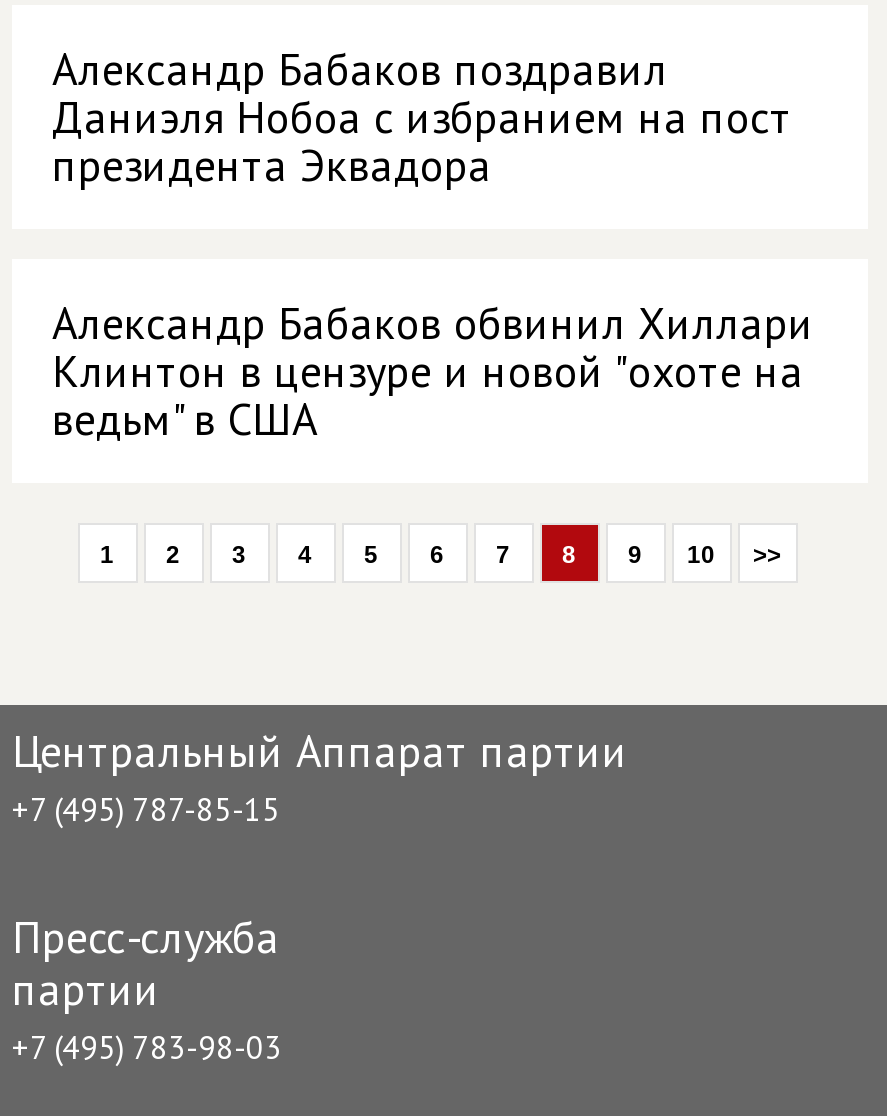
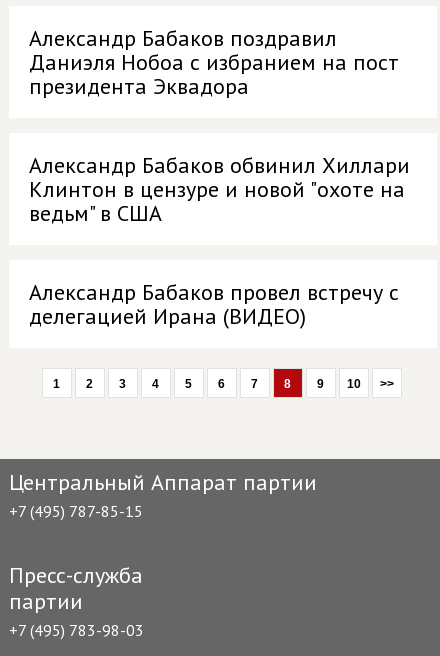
none -> [29,278,399,330] Александр Бабаков провел встречу с | делегацией Ирана (ВИДЕО)

